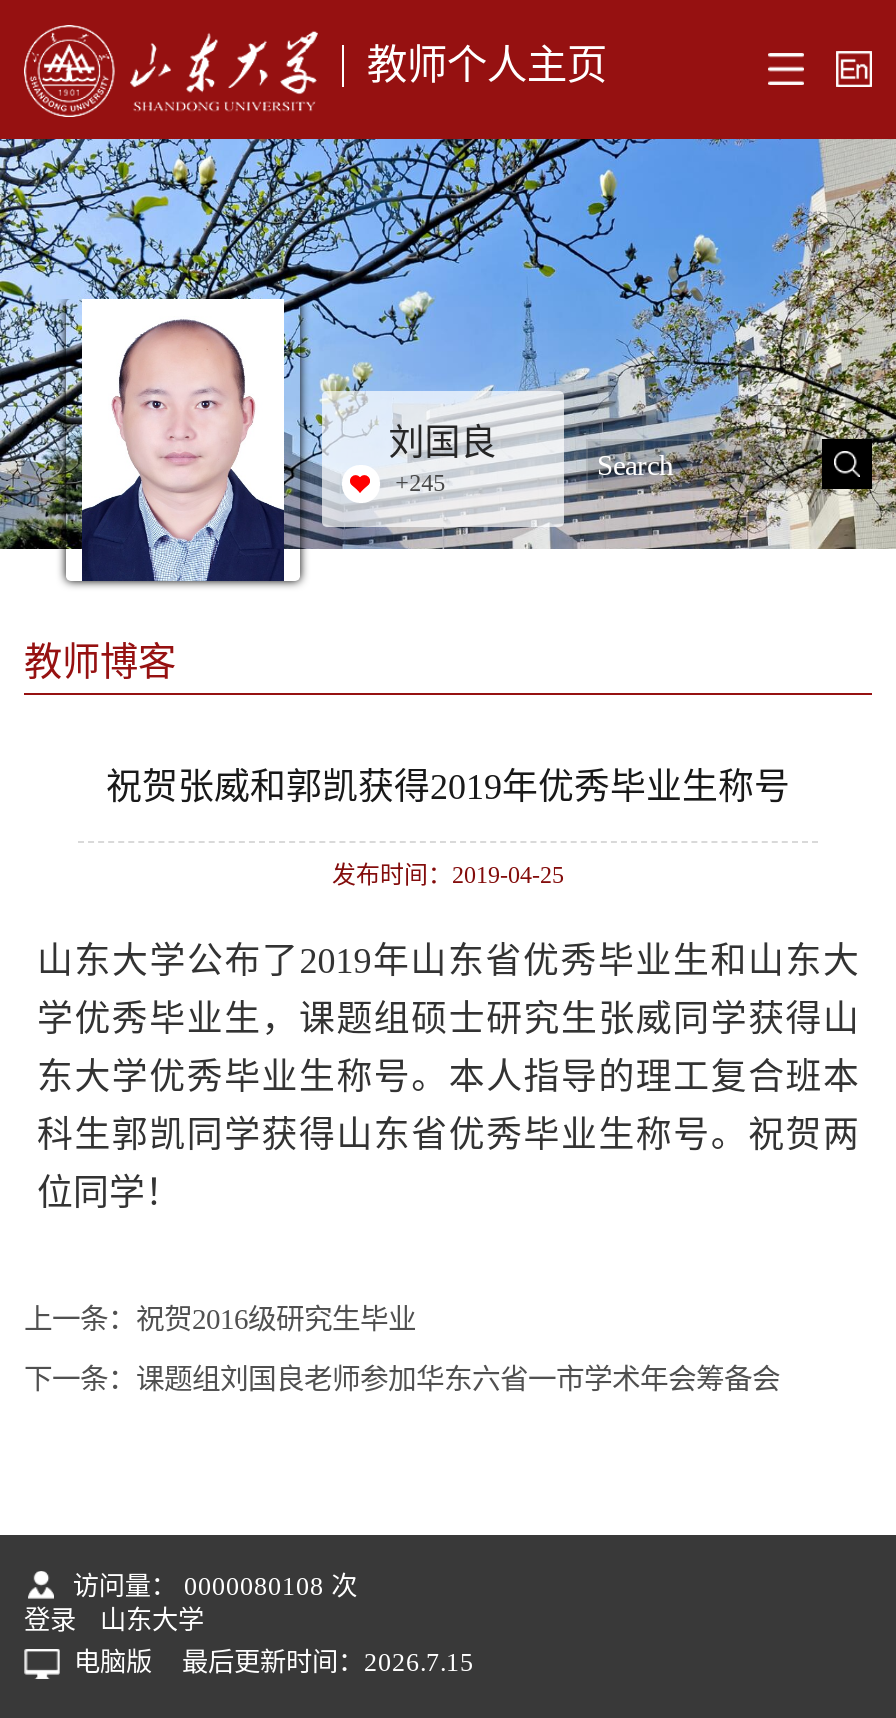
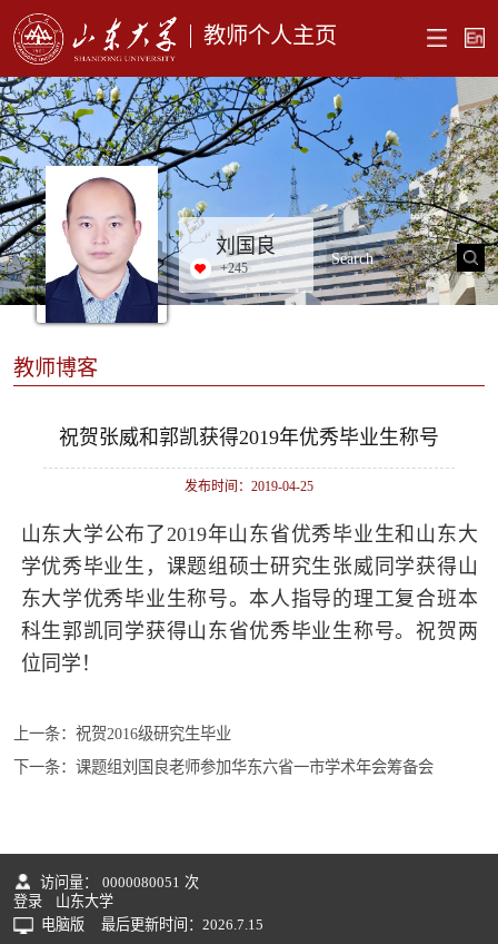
[73,1571,357,1601] 访问量： 0000080108 次 -> [40,874,199,891] 访问量： 0000080051 次

